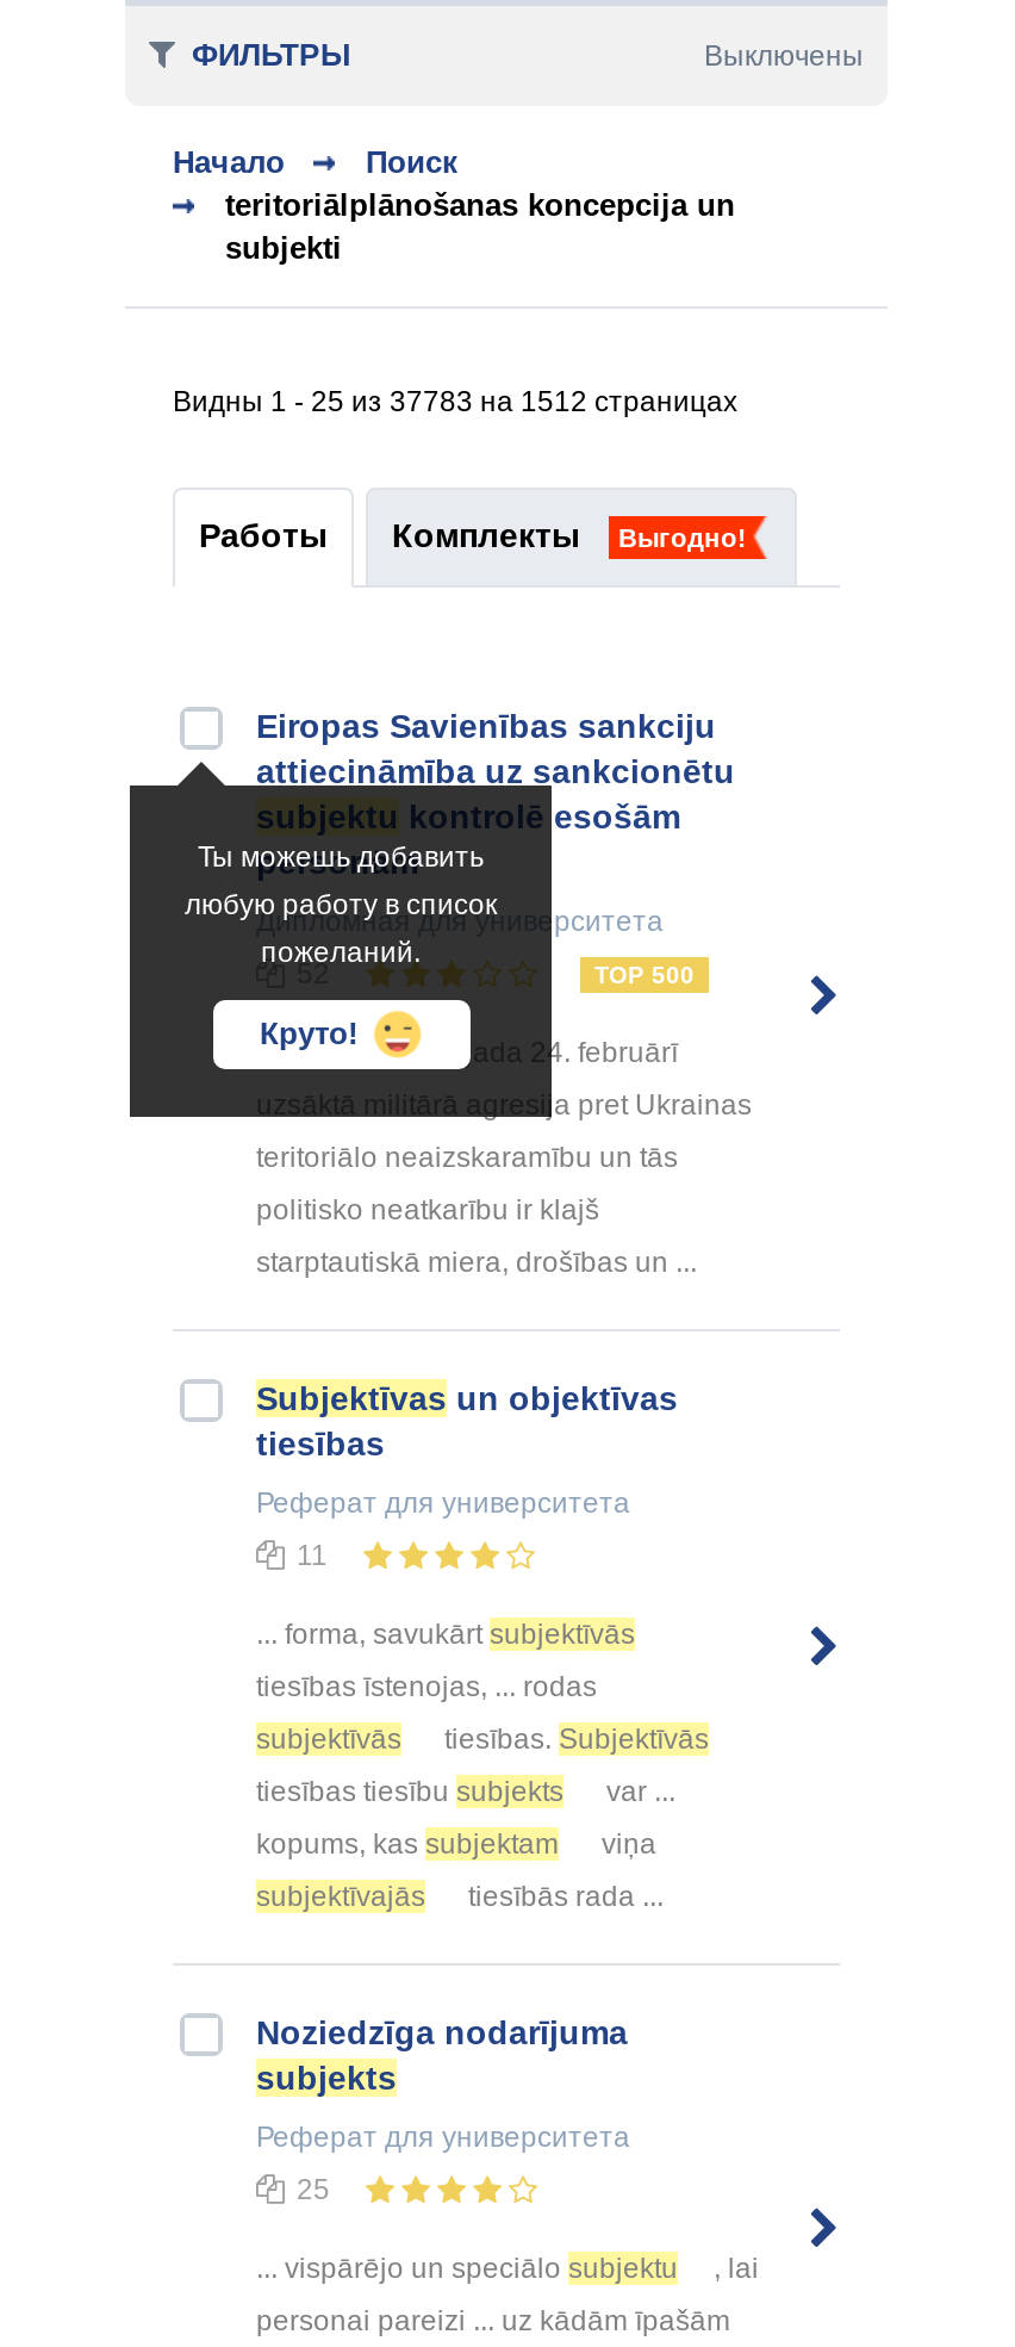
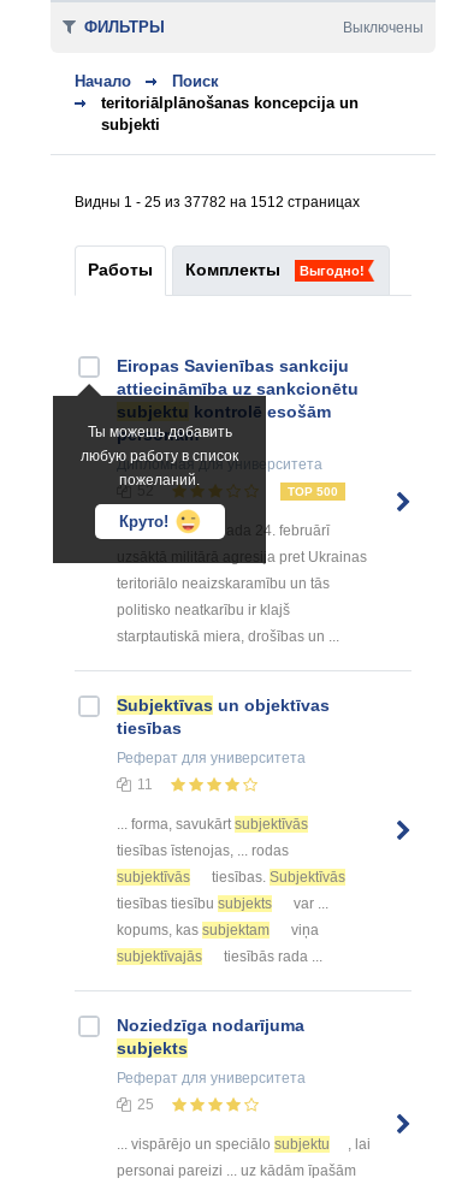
[173,385,737,418] Видны 1 - 25 из 37783 на 1512 страницах -> [75,194,360,211] Видны 1 - 25 из 37782 на 1512 страницах

